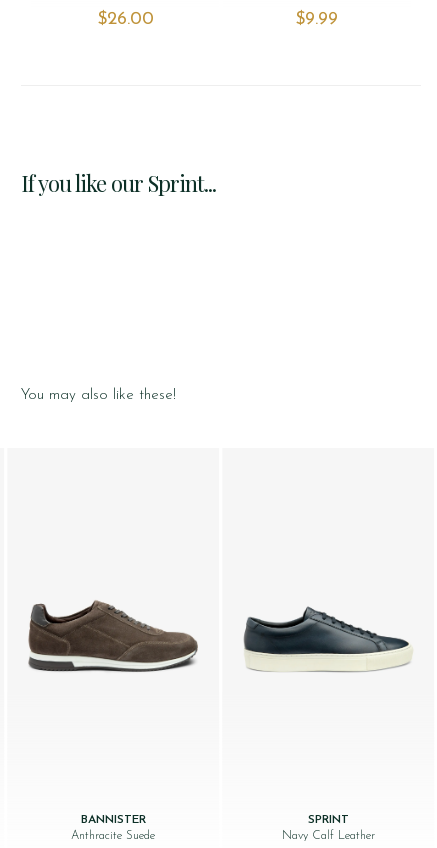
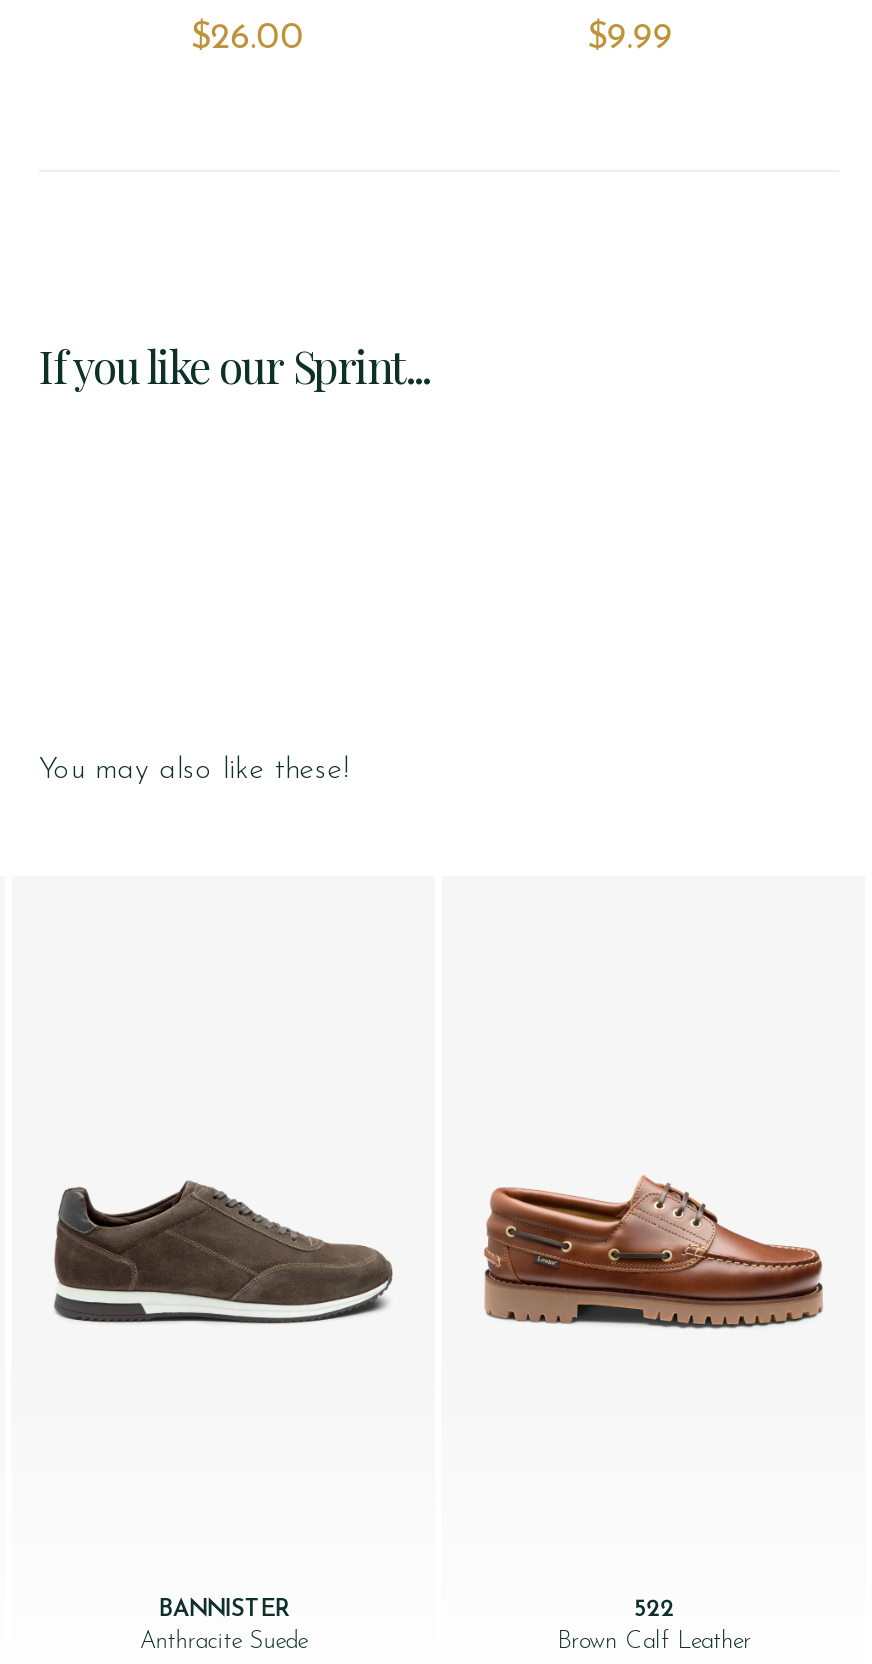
[244,603,412,674] [image] -> [483,1174,825,1330] [image]
[282,814,375,842] SPRINT | Navy Calf Leather -> [557,1598,751,1654] 522 | Brown Calf Leather

